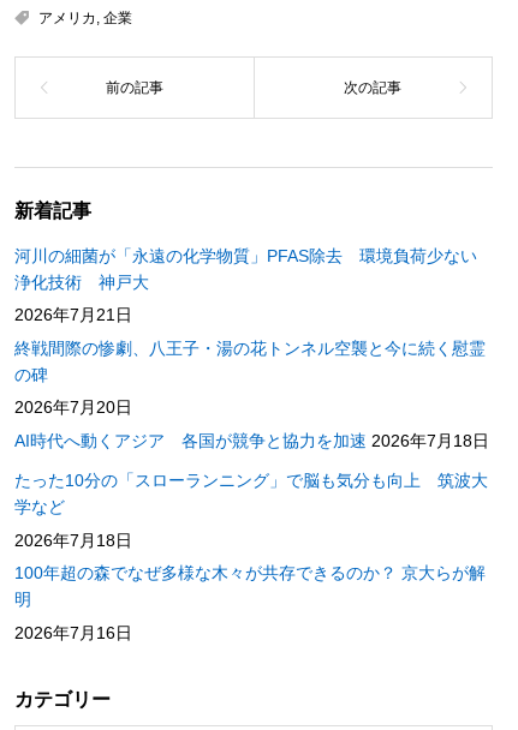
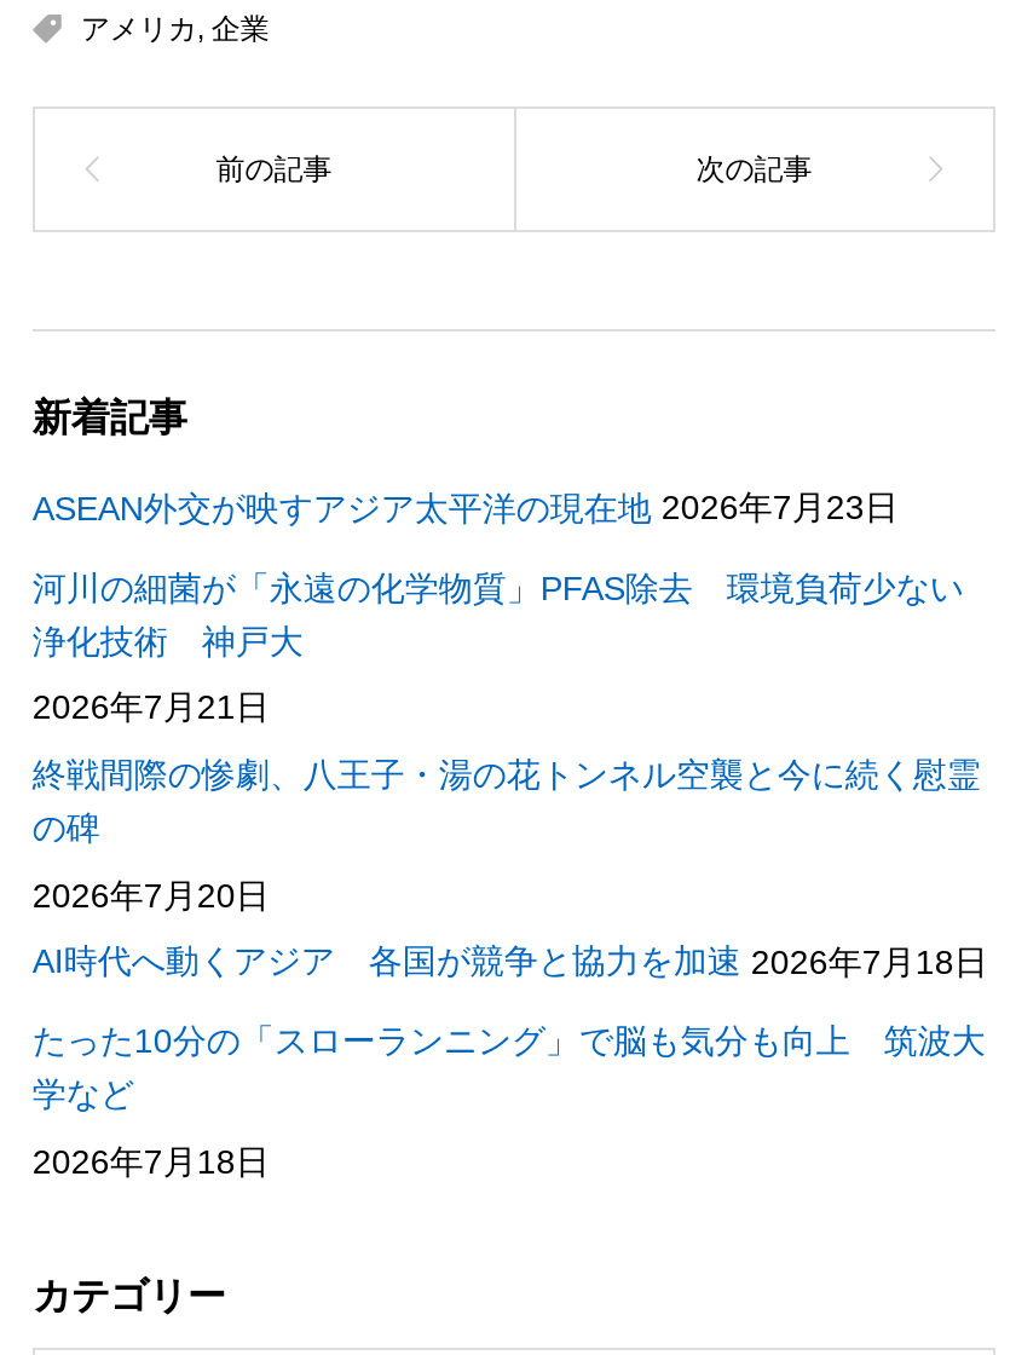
none -> [32,488,898,527] ASEAN外交が映すアジア太平洋の現在地 2026年7月23日
moved [14,246,489,550] -> [32,568,988,1181]: 河川の細菌が「永遠の化学物質」PFAS除去 環境負荷少ない | 浄化技術 神戸大 | 2026年7月21日 | ... | 学など | 2026年7月18日
[14,563,485,642] 100年超の森でなぜ多様な木々が共存できるのか？ 京大らが解 | 明 | 2026年7月16日 -> none

